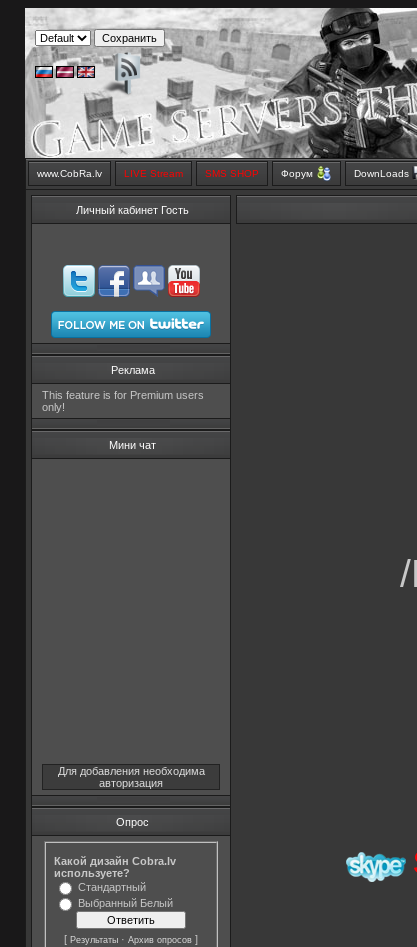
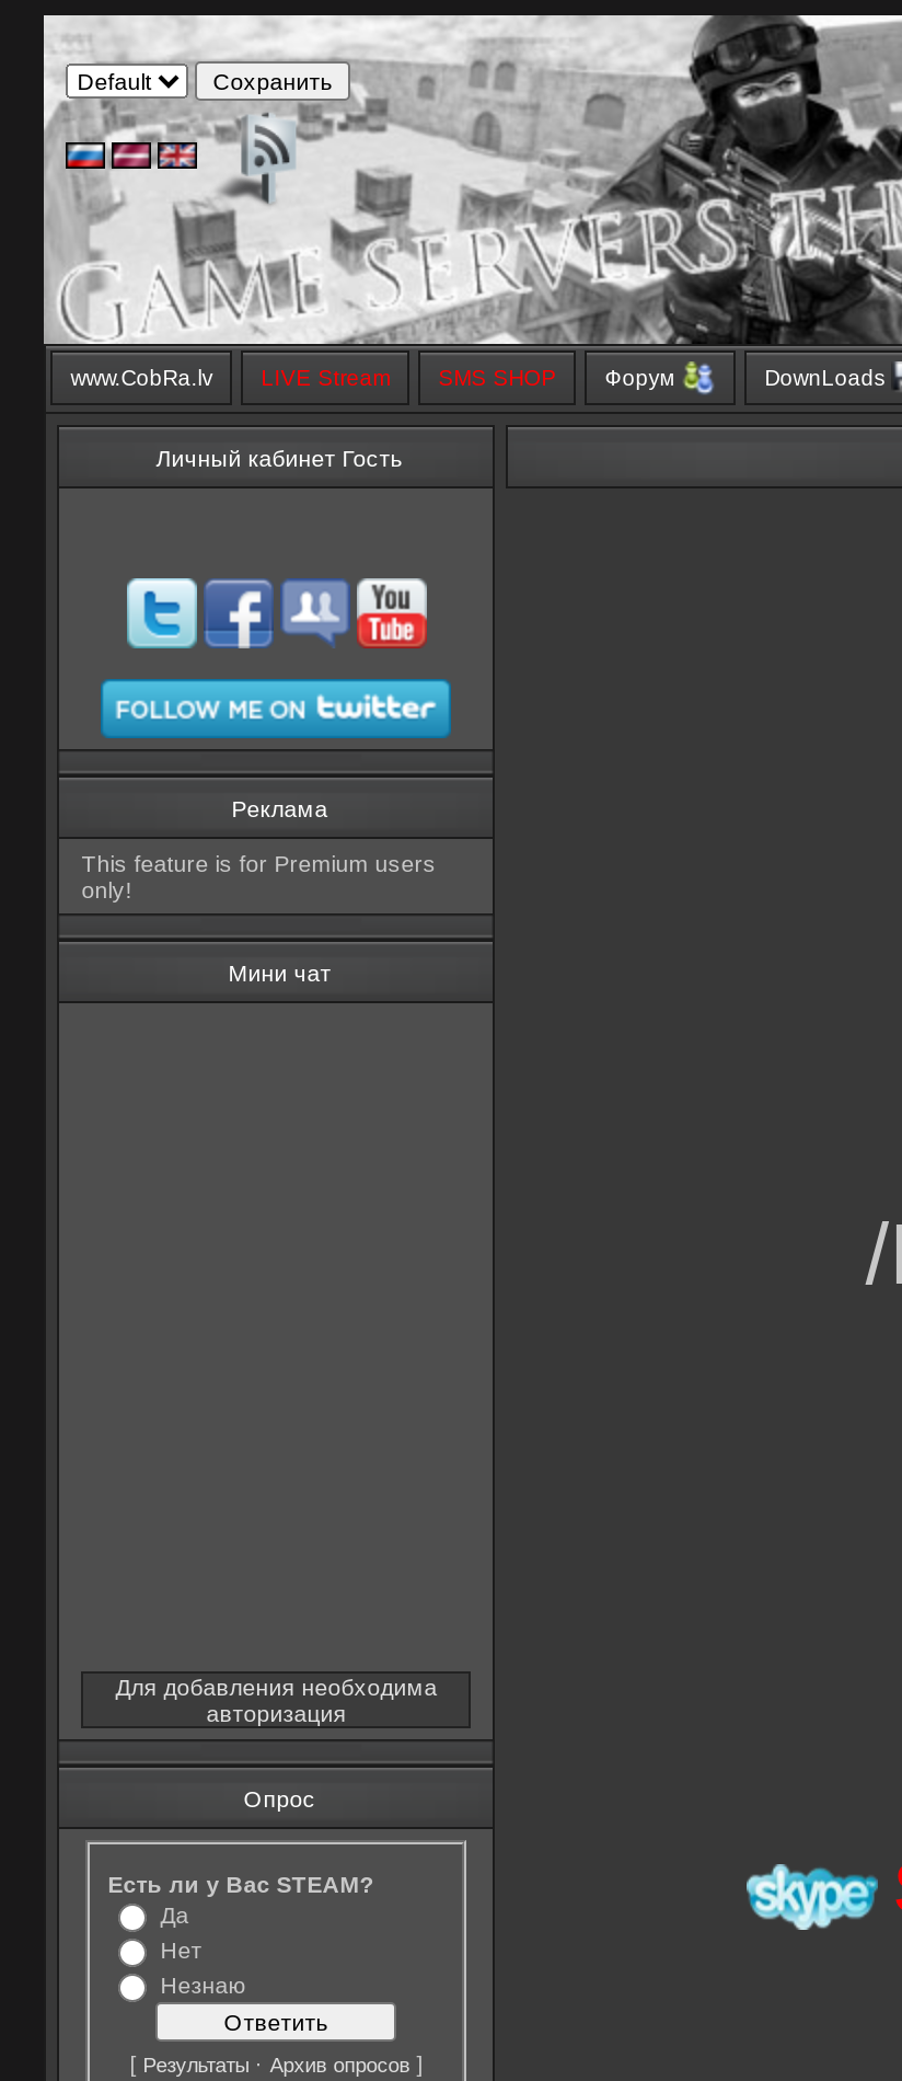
[54,855,176,909] Какой дизайн Cobra.lv | используете? | Стандартный | Выбранный Белый -> [108,1870,375,1997] Есть ли у Вас STEAM? | Да | Нет | Незнаю

